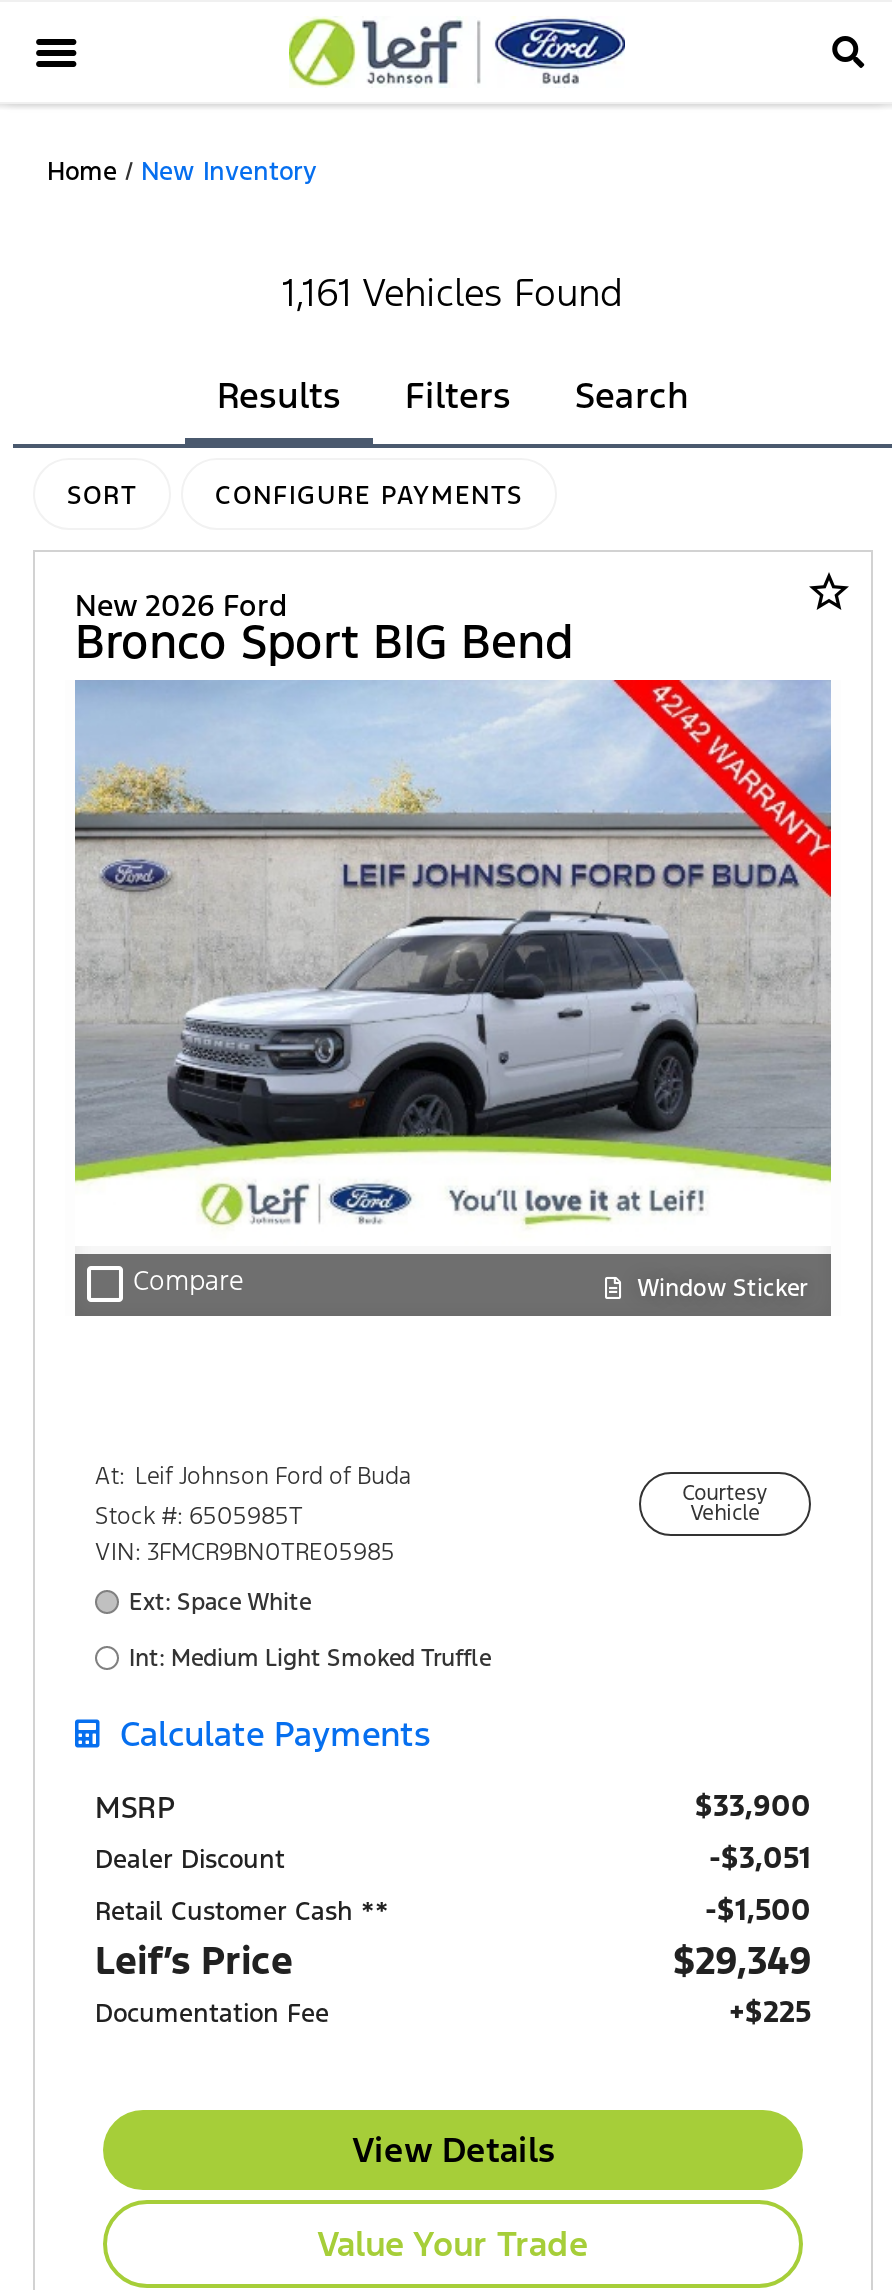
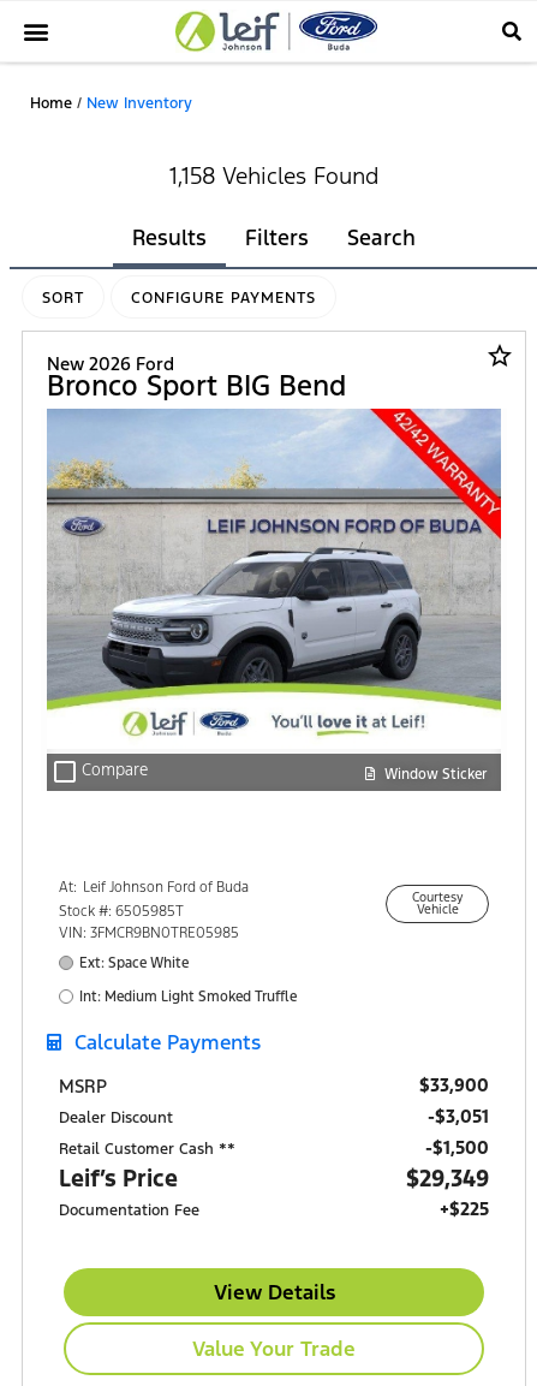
[282,268,624,316] 1,161 Vehicles Found -> [169,161,379,190] 1,158 Vehicles Found

